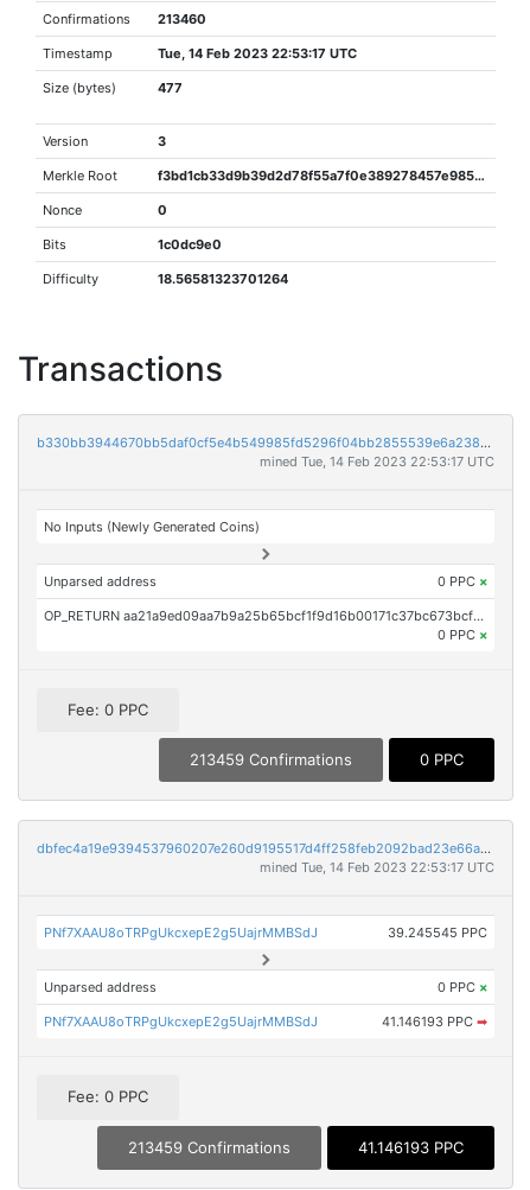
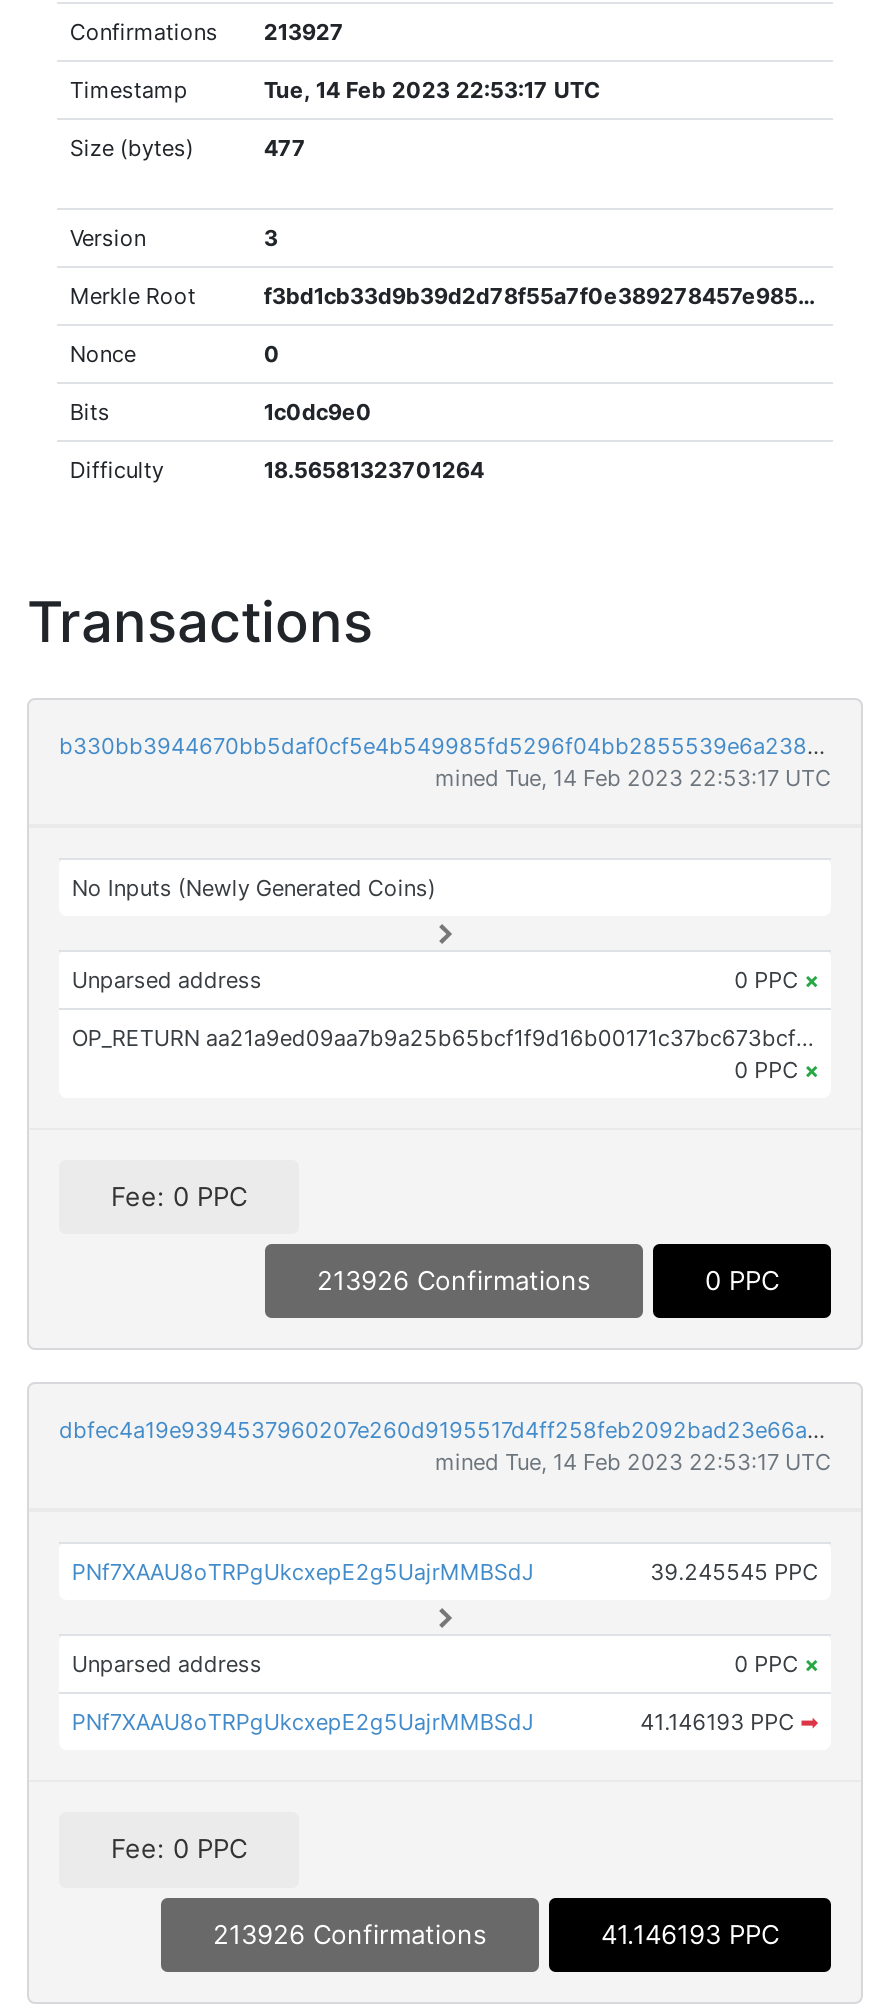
[43,11,207,27] Confirmations 213460 -> [70,18,344,46] Confirmations 213927
[190,750,352,769] 213459 Confirmations -> [317,1265,591,1297] 213926 Confirmations
[128,1137,290,1156] 213459 Confirmations -> [213,1917,487,1949] 213926 Confirmations

